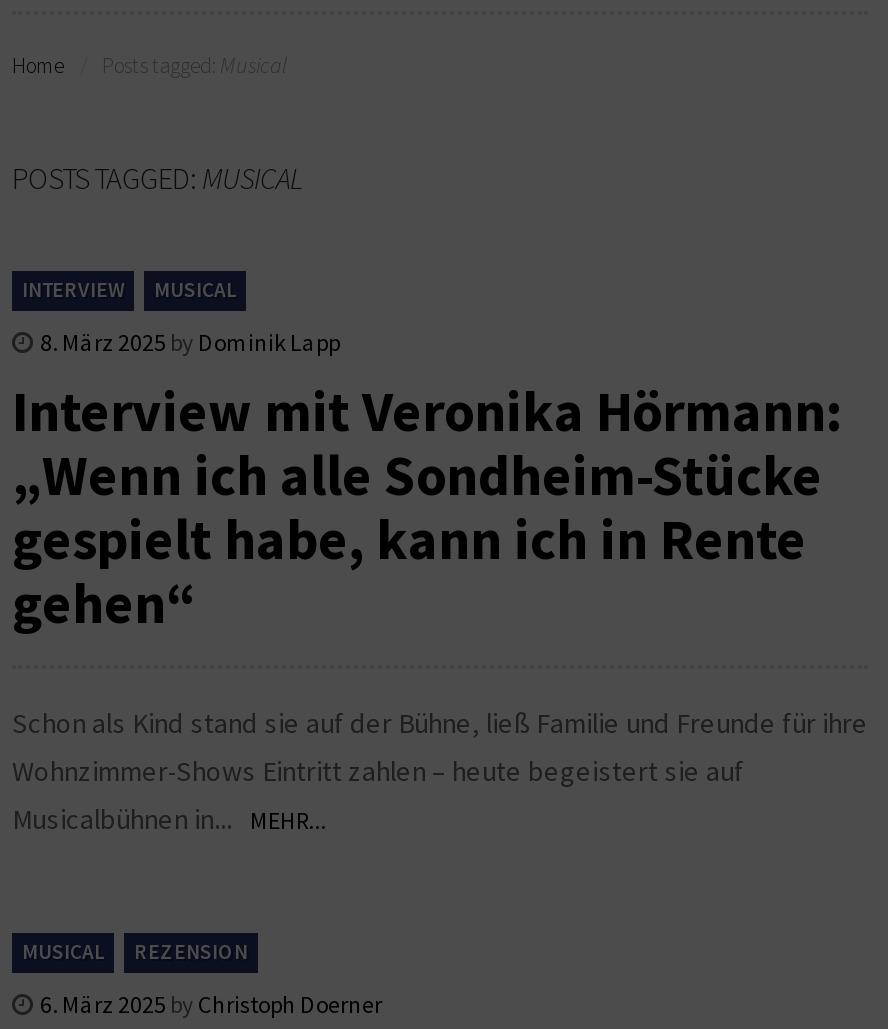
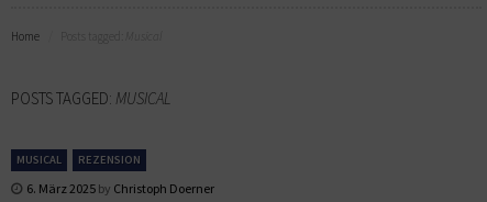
[12,277,868,837] INTERVIEW | MUSICAL | 8. März 2025 by Dominik Lapp | Interview mit Veronika Hörmann: | „Wenn ich alle Sondheim-Stücke | gespielt habe, kann ich in Rente | gehen“ | Schon als Kind stand sie auf der Bühne, ließ Familie und Freunde für ihre | Wohnzimmer-Shows Eintritt zahlen – heute begeistert sie auf | Musicalbühnen in... MEHR... -> none

